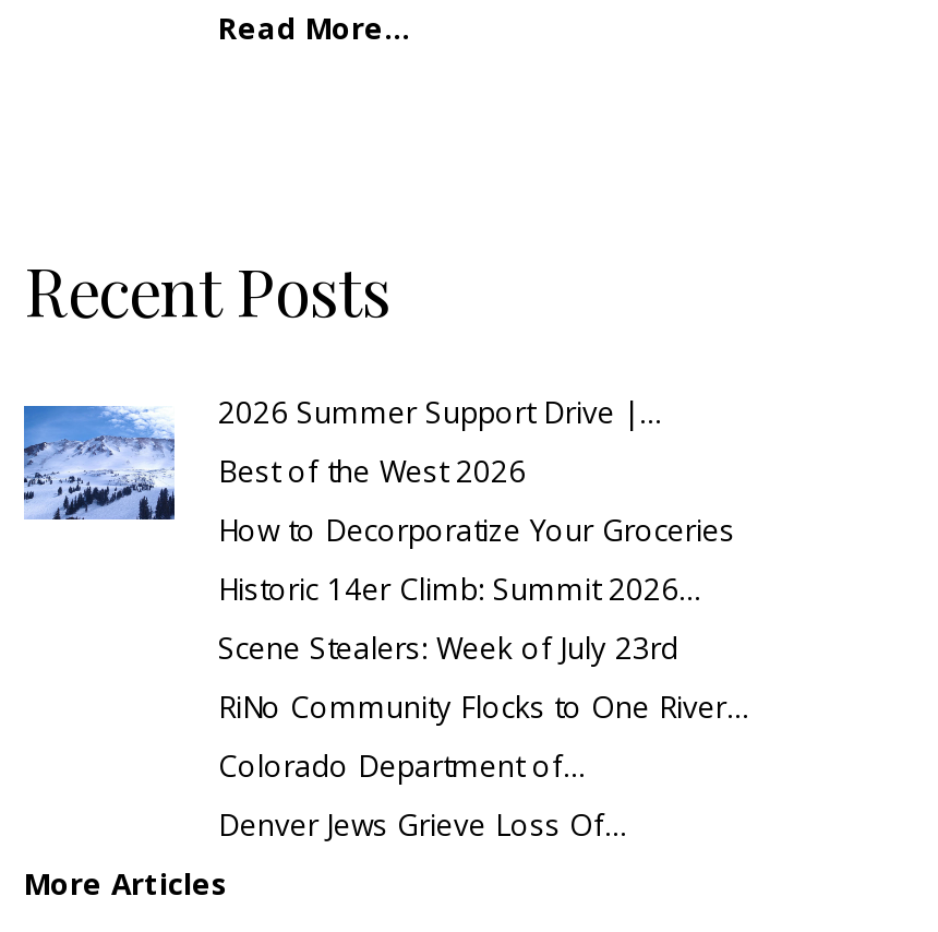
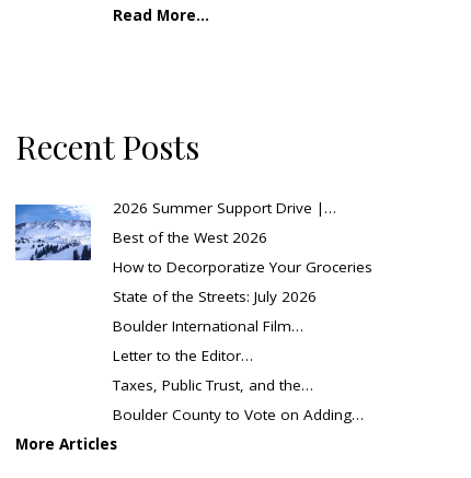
[218,570,702,609] Historic 14er Climb: Summit 2026… -> [113,286,317,306] State of the Streets: July 2026
[218,629,678,668] Scene Stealers: Week of July 23rd -> [113,316,303,335] Boulder International Film…
[218,688,750,727] RiNo Community Flocks to One River… -> [113,345,253,365] Letter to the Editor…
[218,747,587,786] Colorado Department of… -> [113,375,313,394] Taxes, Public Trust, and the…
[218,806,628,845] Denver Jews Grieve Loss Of… -> [113,404,364,424] Boulder County to Vote on Adding…

